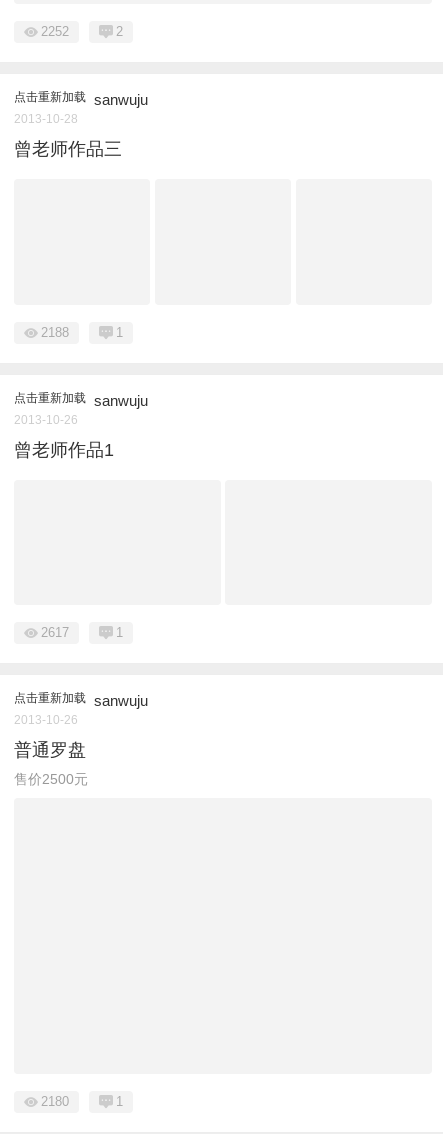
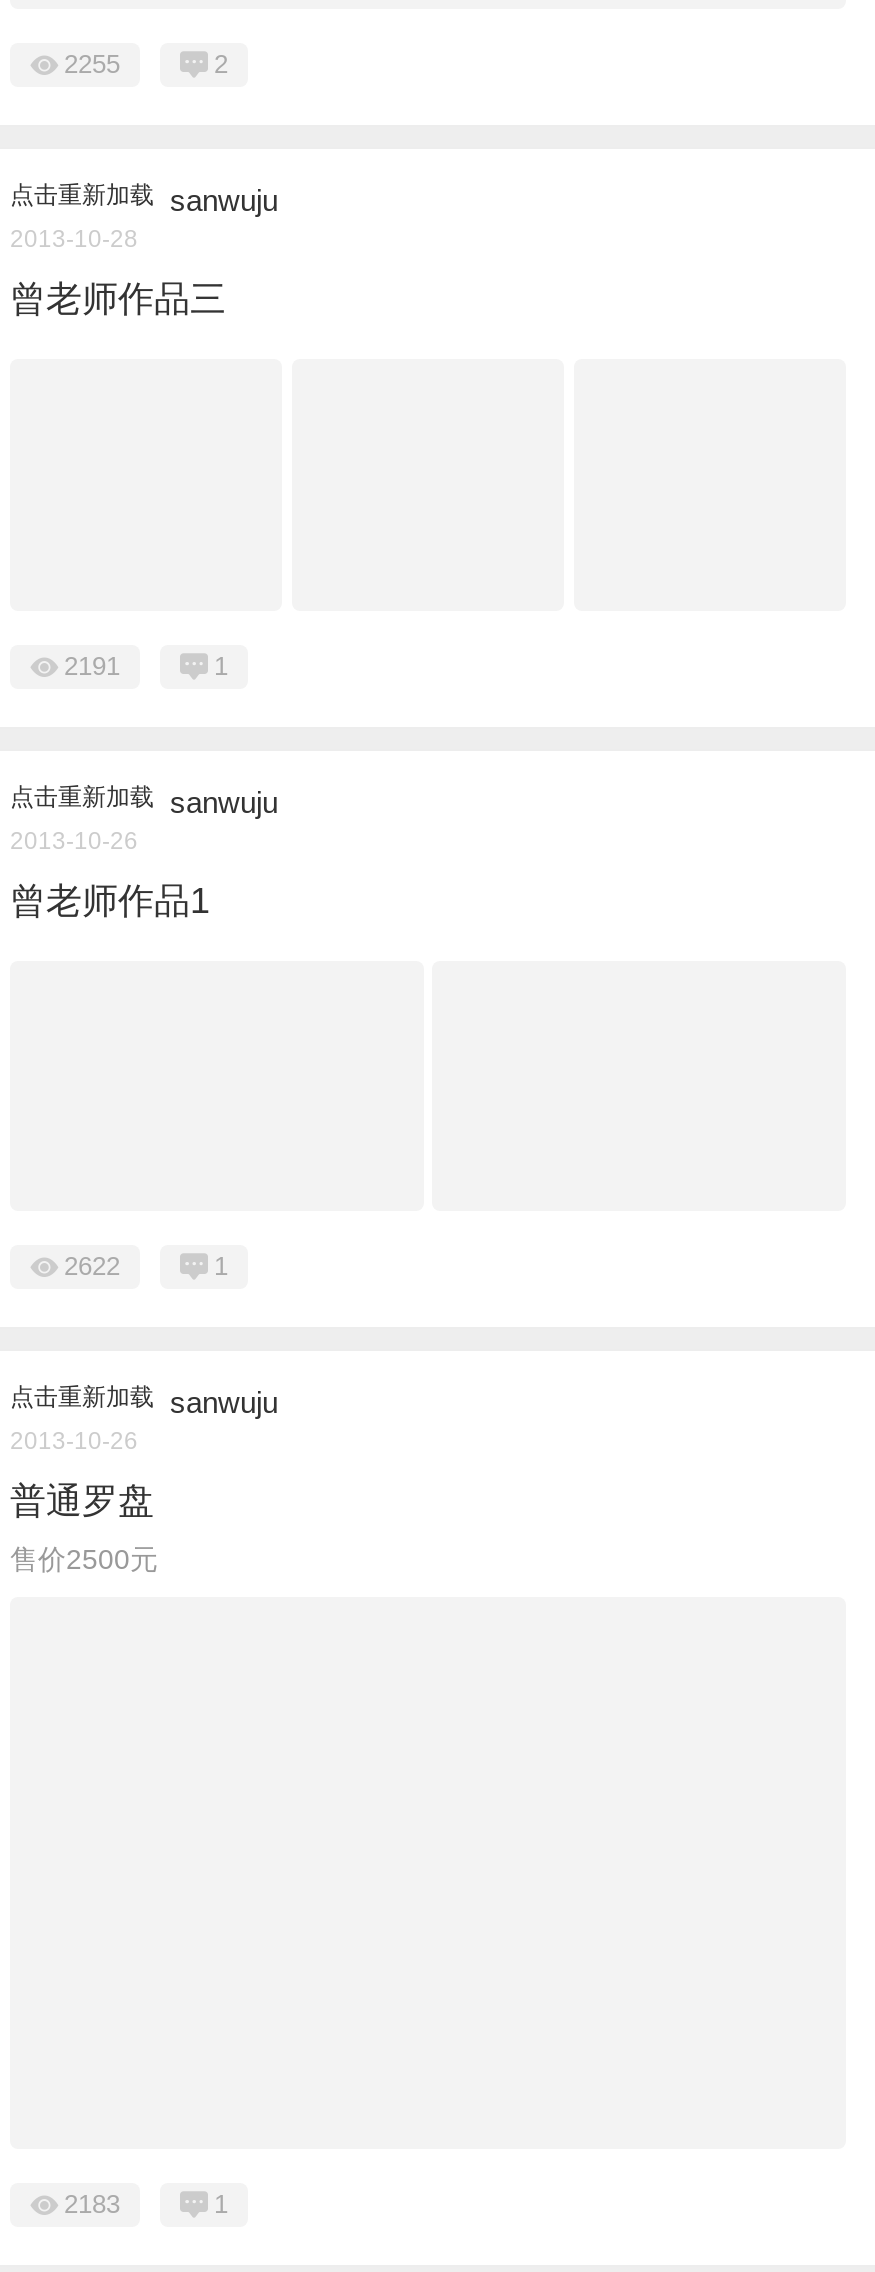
[41,23,69,38] 2252 -> [64,48,120,78] 2255
[41,324,69,339] 2188 -> [64,650,120,680] 2191
[41,625,69,640] 2617 -> [64,1252,120,1282] 2622
[41,1094,69,1109] 2180 -> [64,2190,120,2220] 2183

